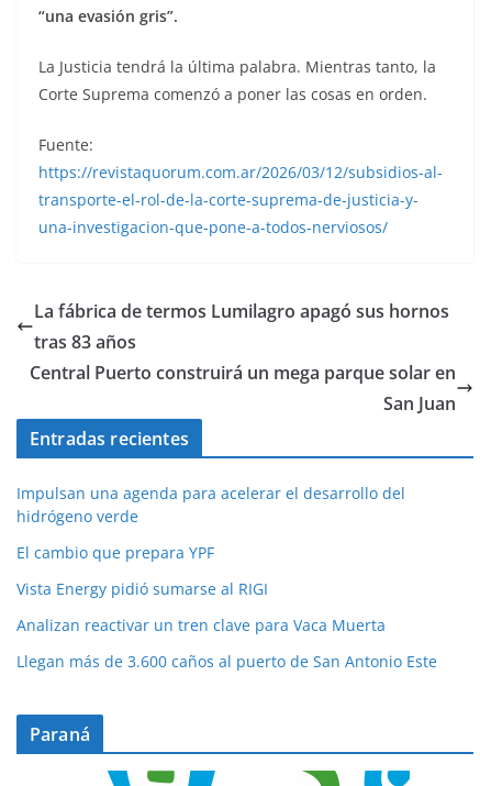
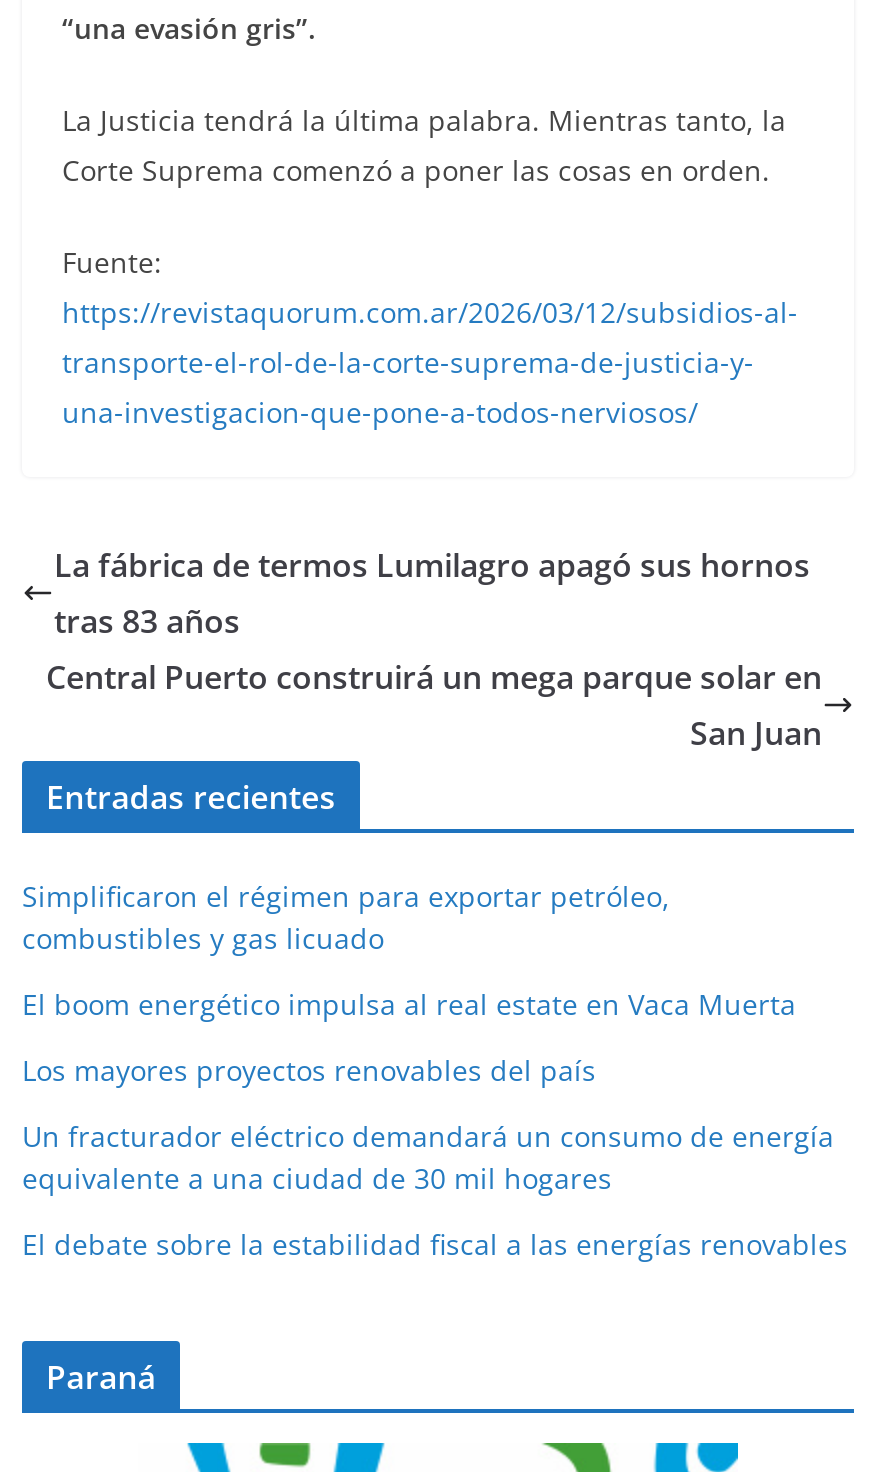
[16,482,405,526] Impulsan una agenda para acelerar el desarrollo del | hidrógeno verde -> [22,877,670,957] Simplificaron el régimen para exportar petróleo, | combustibles y gas licuado
[16,542,214,562] El cambio que prepara YPF -> [22,985,796,1023] El boom energético impulsa al real estate en Vaca Muerta
[16,578,268,599] Vista Energy pidió sumarse al RIGI -> [22,1051,596,1089] Los mayores proyectos renovables del país
[16,614,386,635] Analizan reactivar un tren clave para Vaca Muerta -> [22,1117,834,1197] Un fracturador eléctrico demandará un consumo de energía | equivalente a una ciudad de 30 mil hogares
[16,650,437,671] Llegan más de 3.600 caños al puerto de San Antonio Este -> [22,1225,848,1263] El debate sobre la estabilidad fiscal a las energías renovables

